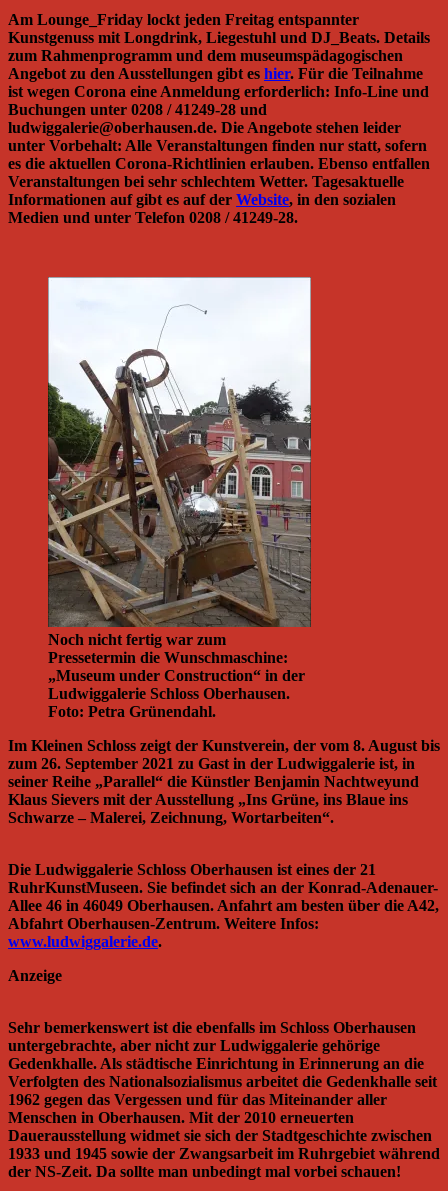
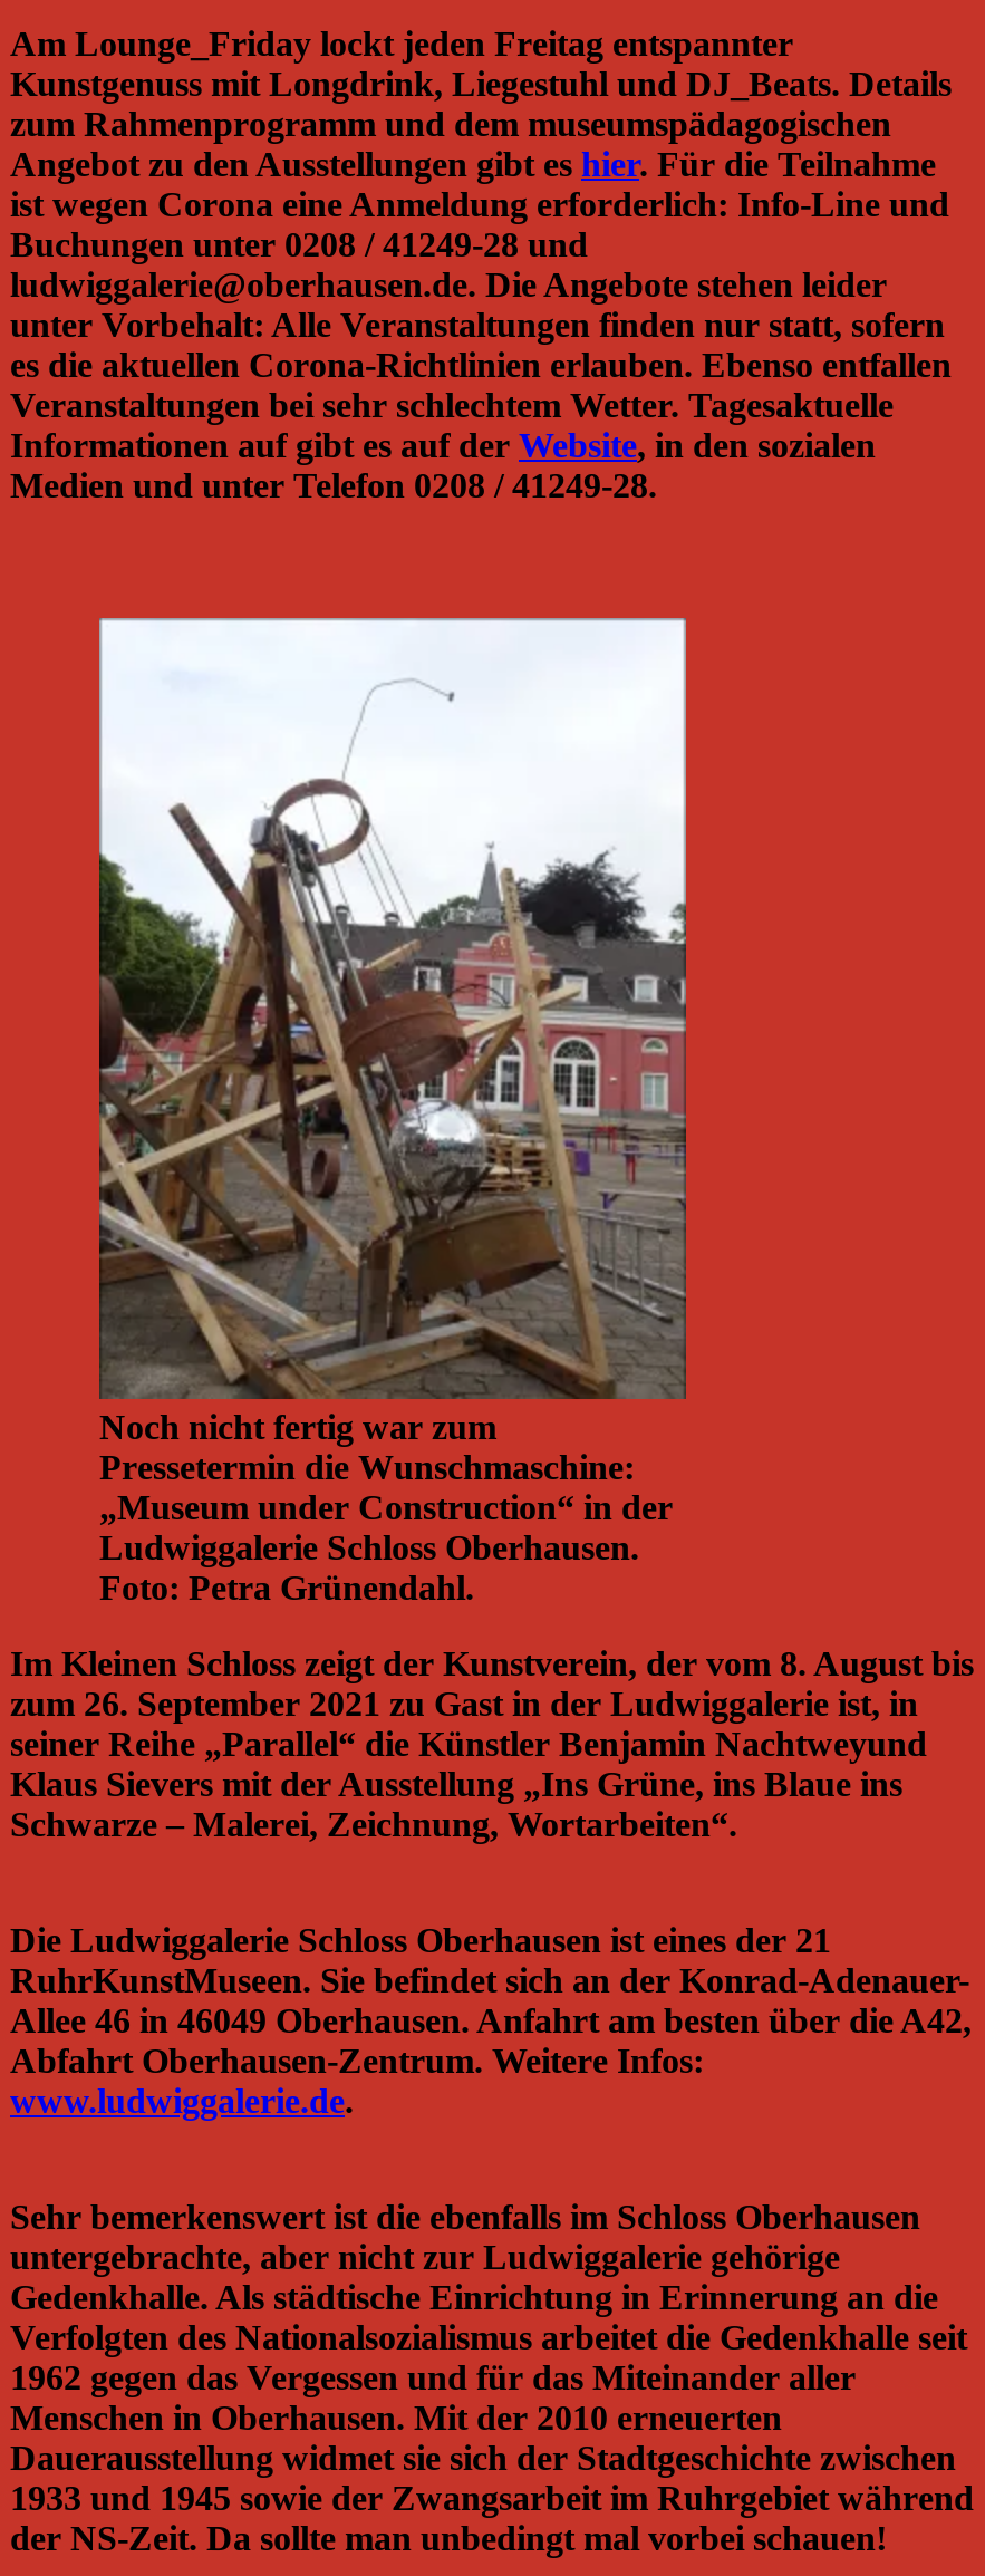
[8,967,62,984] Anzeige -> none

